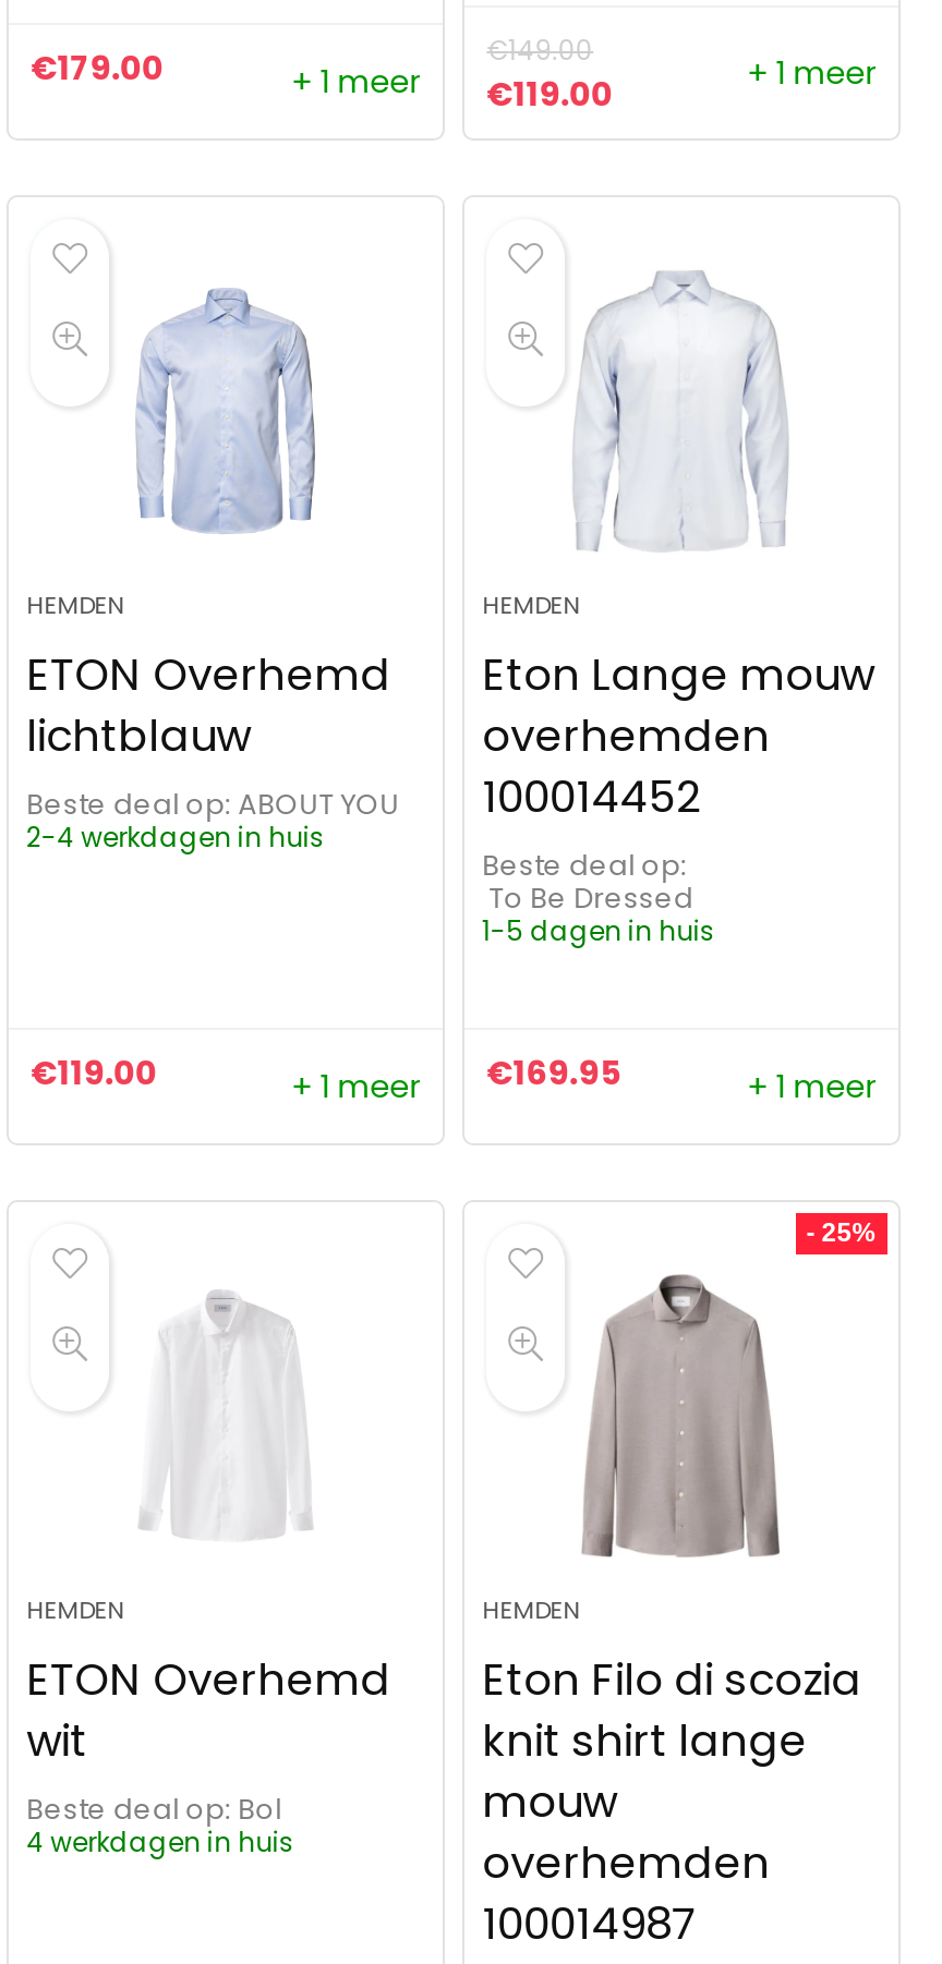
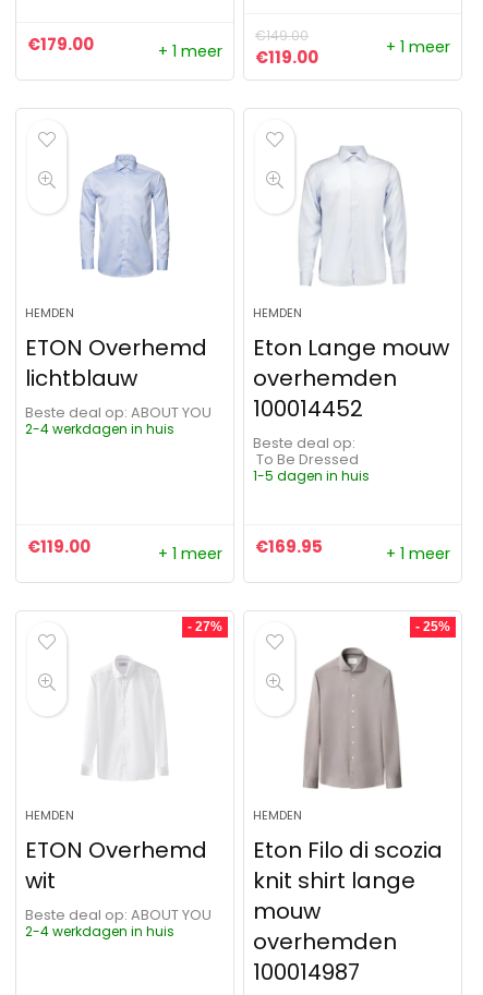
none -> [187,619,222,634] - 27%
[27,1791,295,1860] Bol | 4 werkdagen in huis -> [25,906,212,941] ABOUT YOU | 2-4 werkdagen in huis

